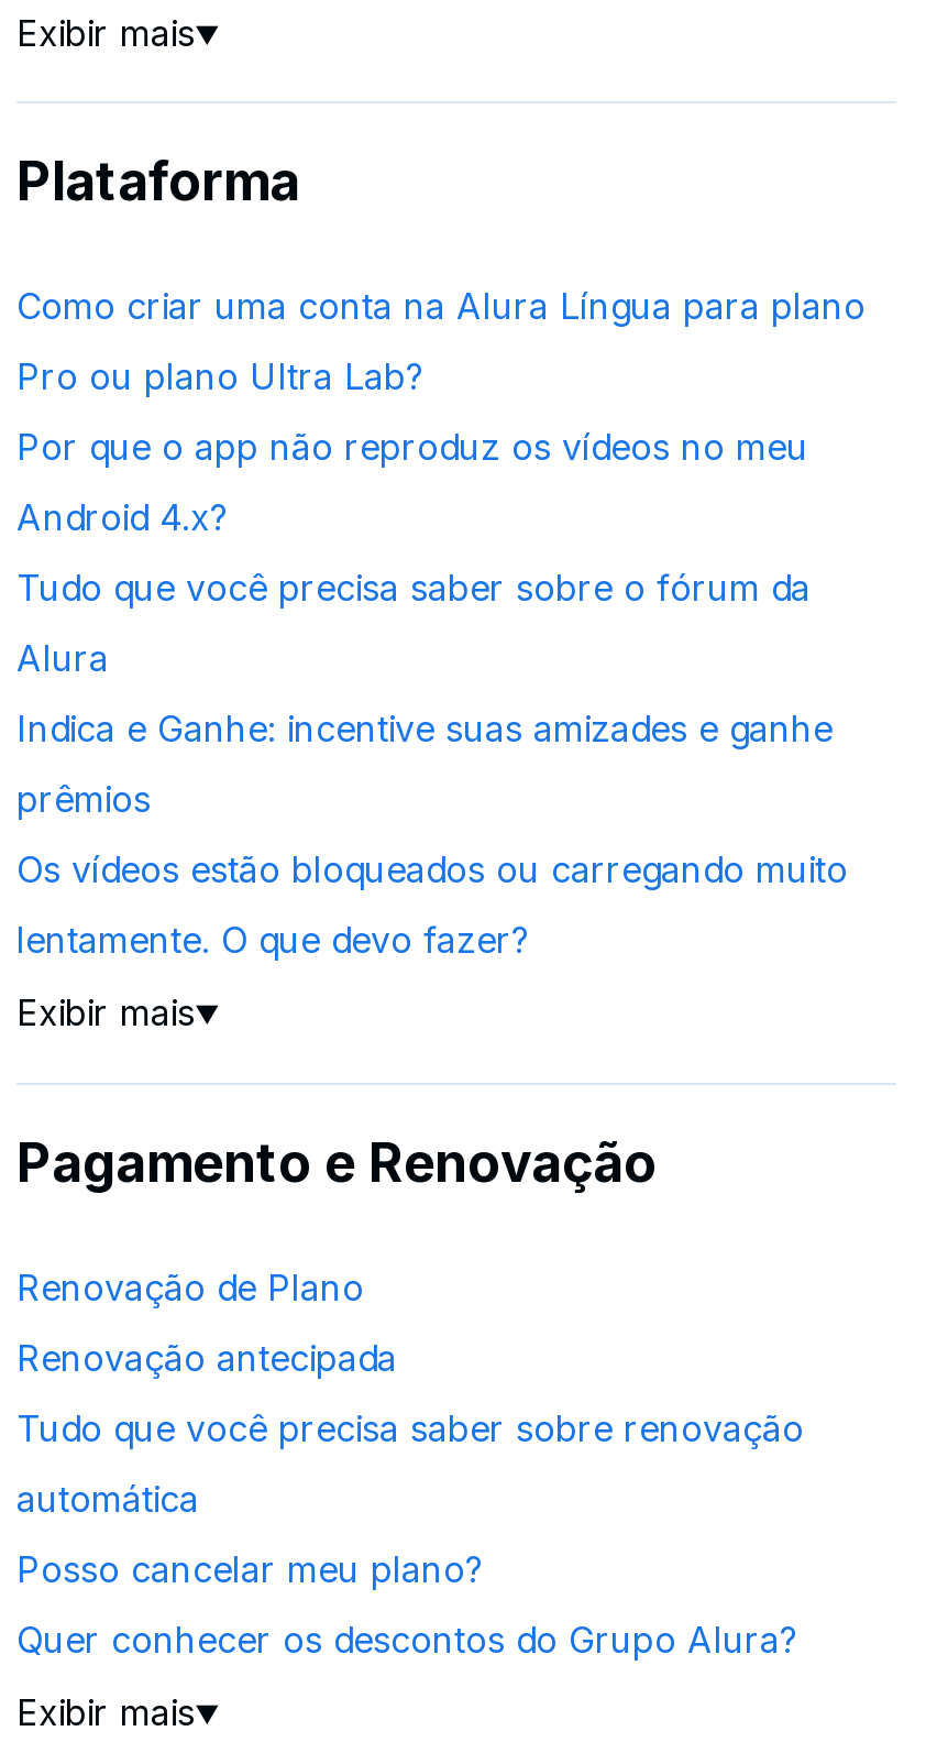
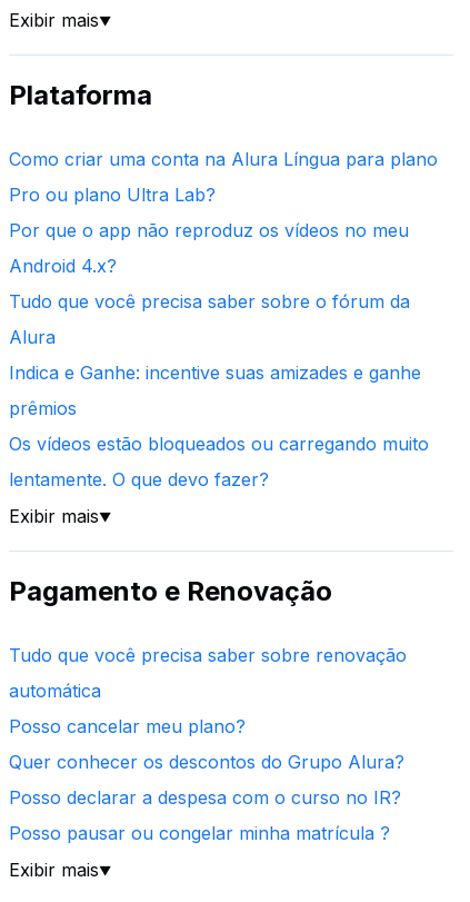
[16,1266,397,1380] Renovação de Plano | Renovação antecipada -> none
moved [16,1407,804,1662] -> [9,644,407,773]: Tudo que você precisa saber sobre renovação | automática | Posso cancelar meu plano? | Quer conhecer os descontos do Grupo Alura?
none -> [9,786,401,844] Posso declarar a despesa com o curso no IR? | Posso pausar ou congelar minha matrícula ?

